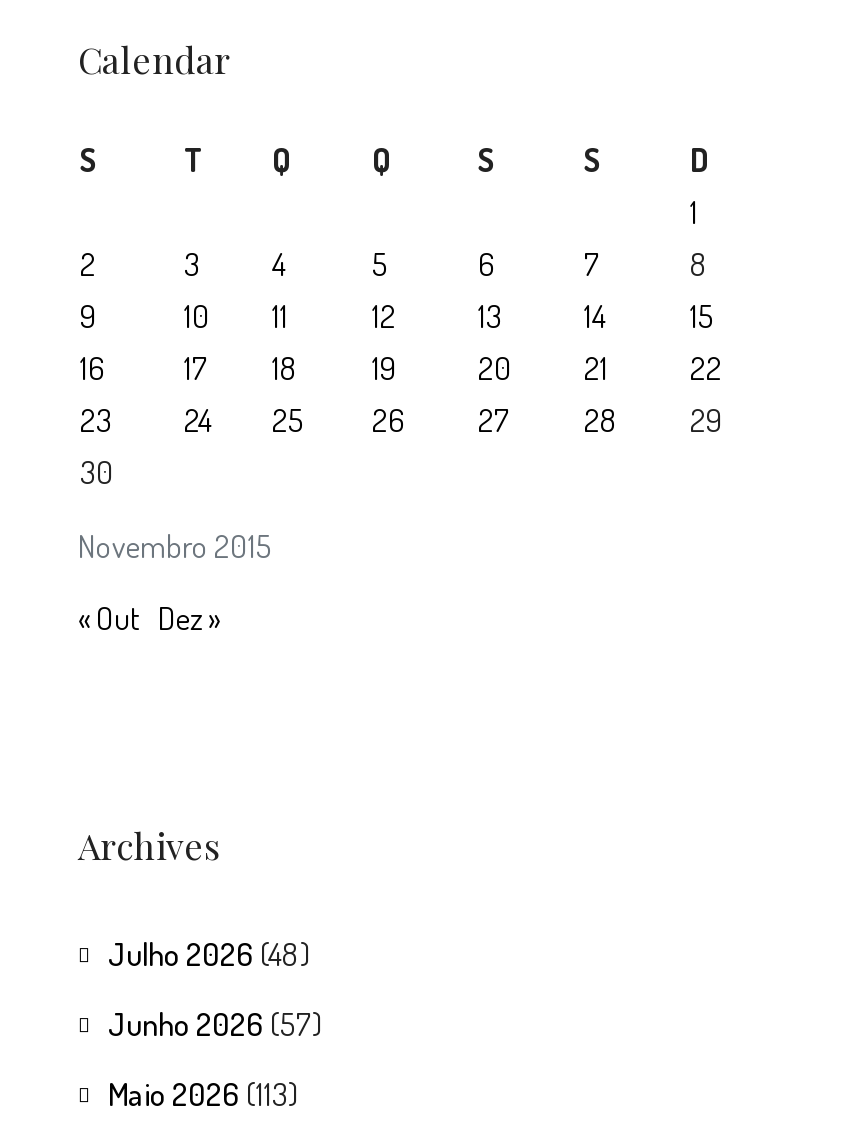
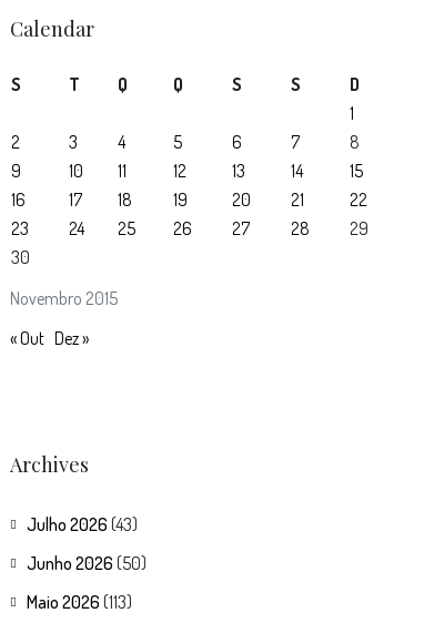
[108,933,310,973] Julho 2026 (48) -> [27,513,138,535] Julho 2026 (43)
[108,1003,322,1043] Junho 2026 (57) -> [27,552,147,574] Junho 2026 (50)

